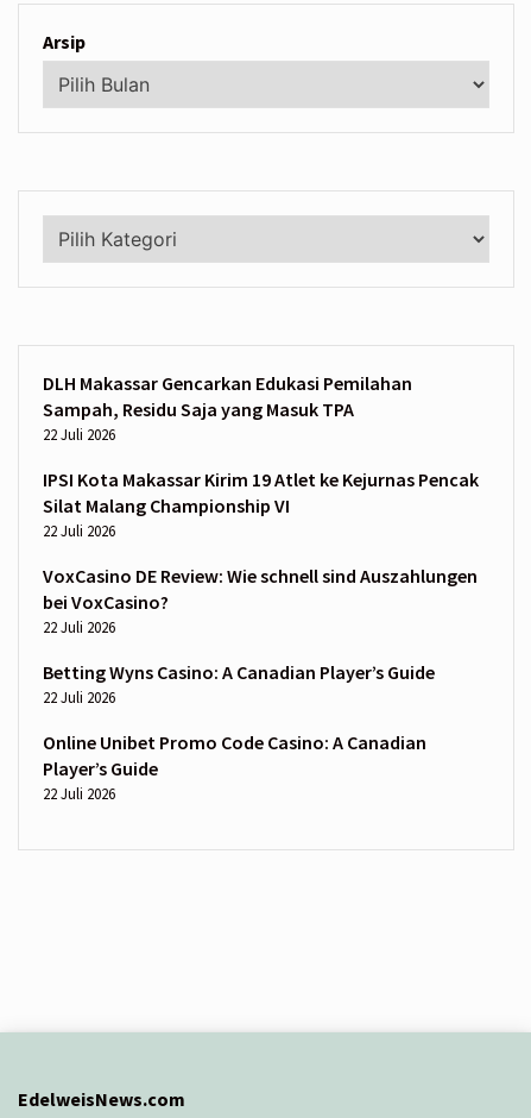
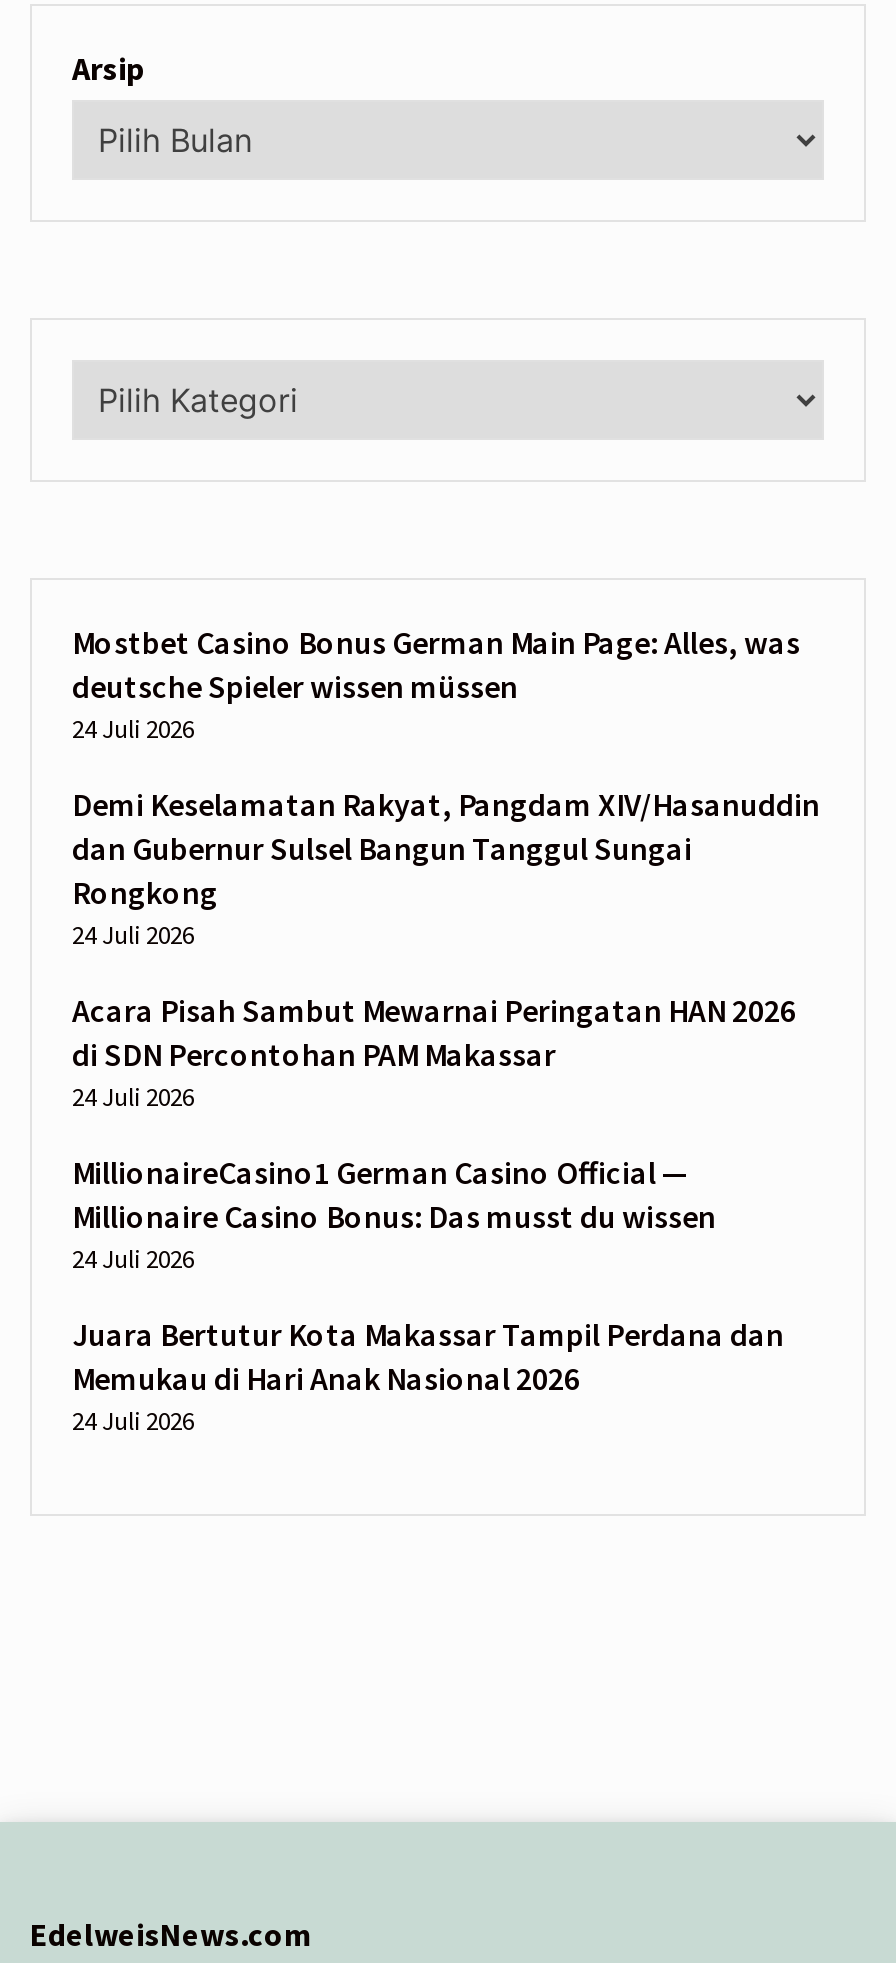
[43,372,412,445] DLH Makassar Gencarkan Edukasi Pemilahan | Sampah, Residu Saja yang Masuk TPA | 22 Juli 2026 -> [72,621,800,745] Mostbet Casino Bonus German Main Page: Alles, was | deutsche Spieler wissen müssen | 24 Juli 2026
[43,468,479,542] IPSI Kota Makassar Kirim 19 Atlet ke Kejurnas Pencak | Silat Malang Championship VI | 22 Juli 2026 -> [72,783,820,951] Demi Keselamatan Rakyat, Pangdam XIV/Hasanuddin | dan Gubernur Sulsel Bangun Tanggul Sungai | Rongkong | 24 Juli 2026
[43,564,478,638] VoxCasino DE Review: Wie schnell sind Auszahlungen | bei VoxCasino? | 22 Juli 2026 -> [72,989,796,1113] Acara Pisah Sambut Mewarnai Peringatan HAN 2026 | di SDN Percontohan PAM Makassar | 24 Juli 2026
[43,661,435,708] Betting Wyns Casino: A Canadian Player’s Guide | 22 Juli 2026 -> [72,1151,716,1275] MillionaireCasino1 German Casino Official — | Millionaire Casino Bonus: Das musst du wissen | 24 Juli 2026
[43,731,426,805] Online Unibet Promo Code Casino: A Canadian | Player’s Guide | 22 Juli 2026 -> [72,1313,784,1437] Juara Bertutur Kota Makassar Tampil Perdana dan | Memukau di Hari Anak Nasional 2026 | 24 Juli 2026

